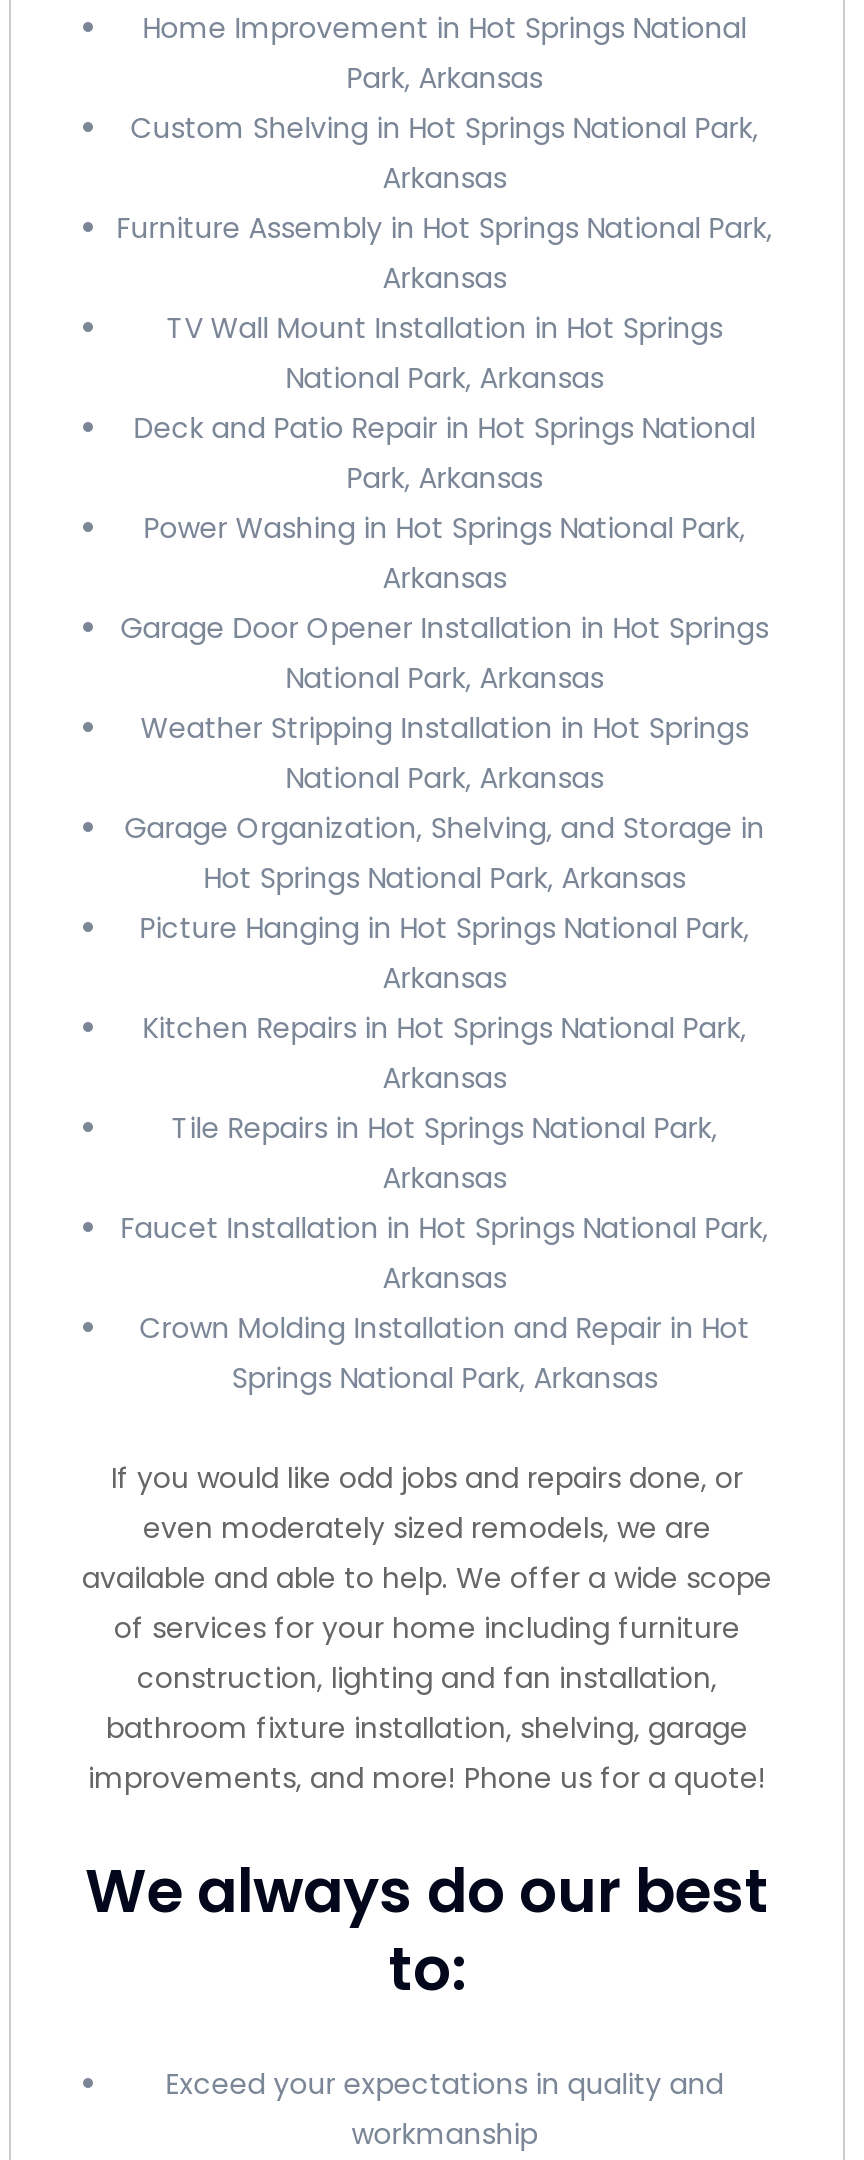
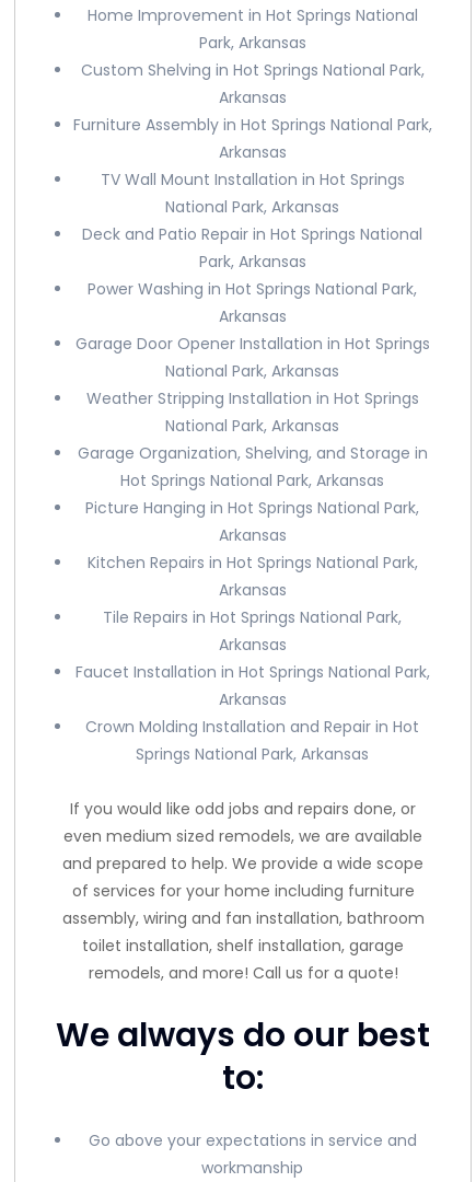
[82,1507,772,1597] even moderately sized remodels, we are | available and able to help. We offer a wide scope -> [62,825,423,874] even medium sized remodels, we are available | and prepared to help. We provide a wide scope
[88,1657,766,1797] construction, lighting and fan installation, | bathroom fixture installation, shelving, garage | improvements, and more! Phone us for a quote! -> [62,907,424,983] assembly, wiring and fan installation, bathroom | toilet installation, shelf installation, garage | remodels, and more! Call us for a quote!
[165,2063,723,2103] Exceed your expectations in quality and -> [88,1129,417,1151] Go above your expectations in service and

